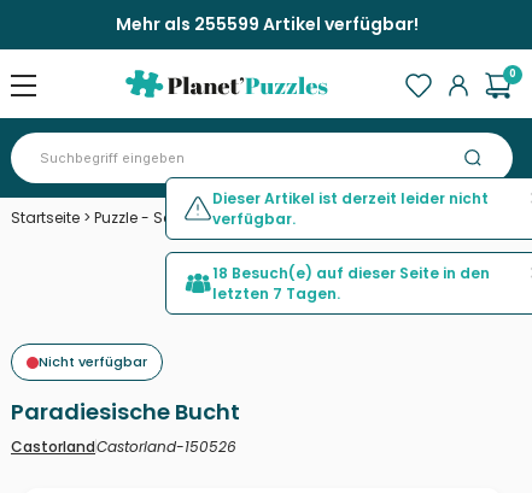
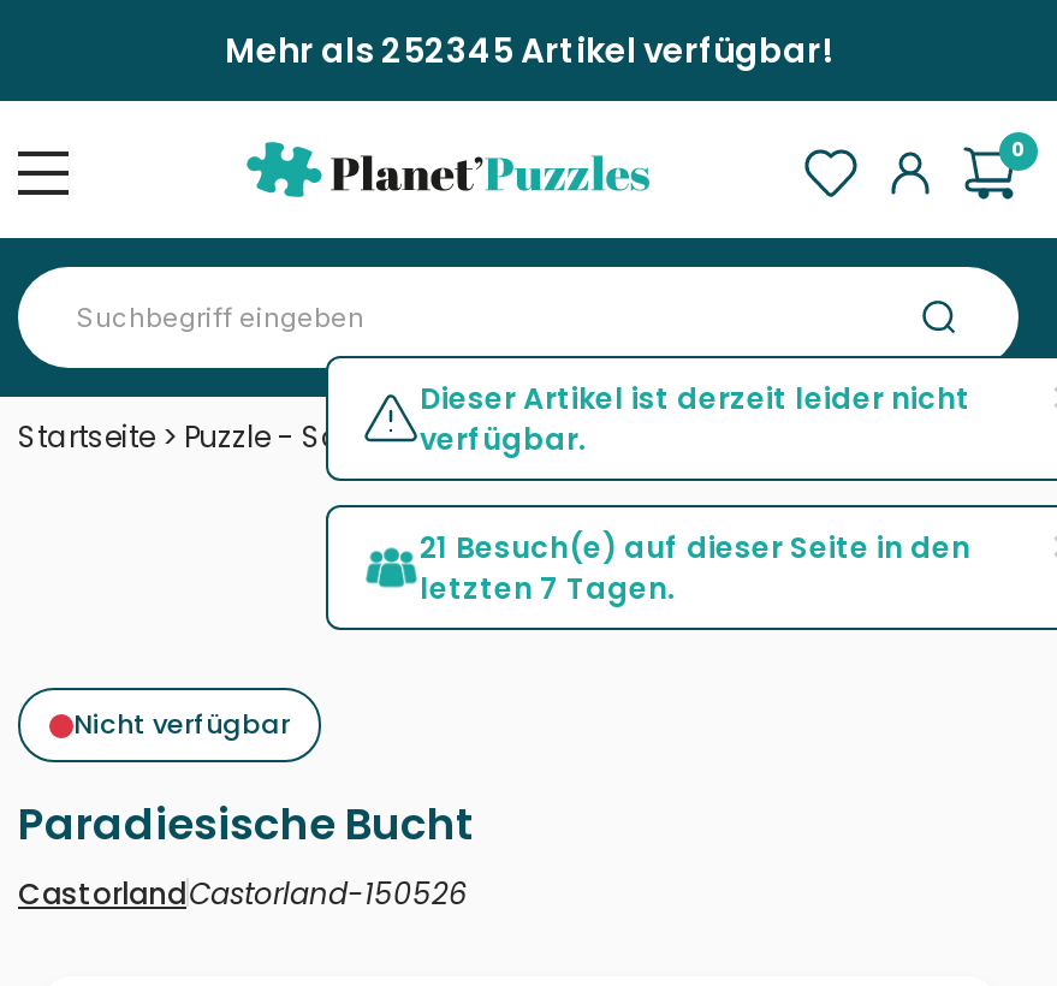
[115,12,418,36] Mehr als 255599 Artikel verfügbar! -> [225,26,831,75] Mehr als 252345 Artikel verfügbar!
[212,263,490,283] 18 Besuch(e) auf dieser Seite in den -> [420,527,970,568] 21 Besuch(e) auf dieser Seite in den

